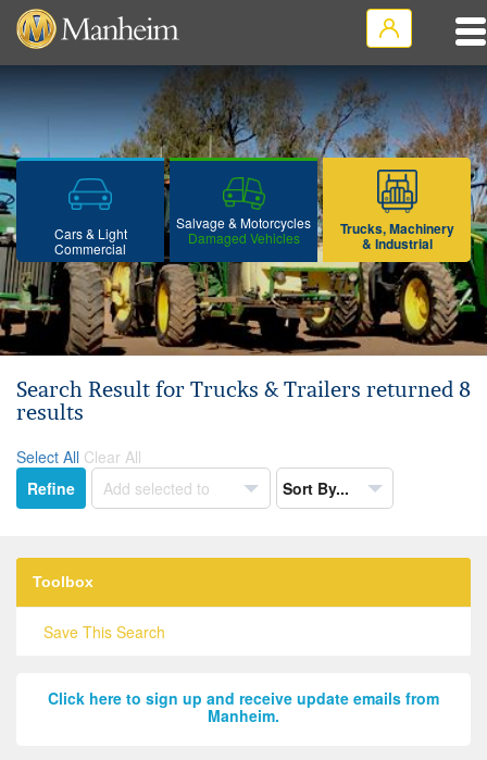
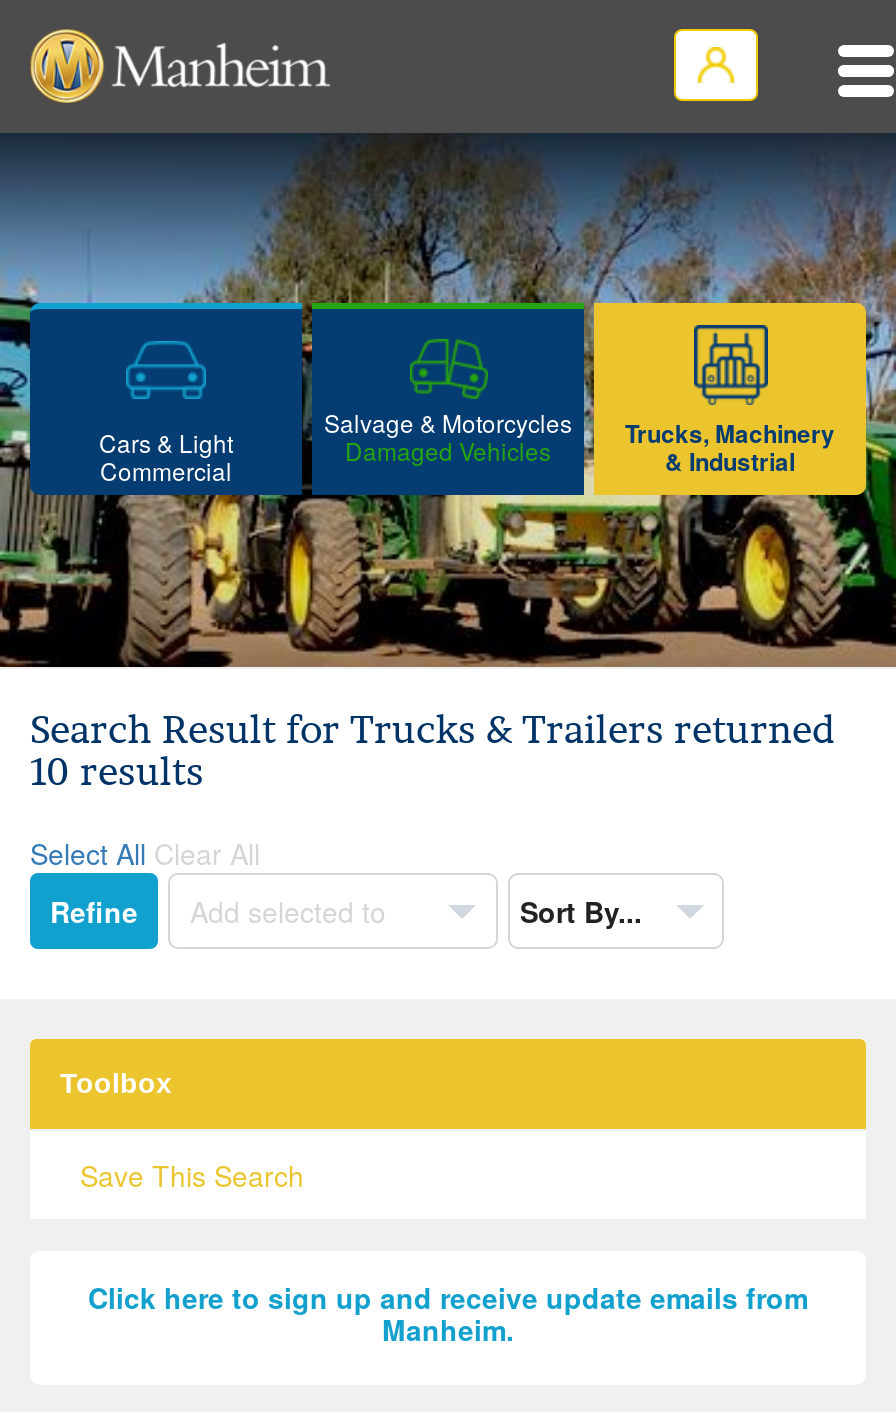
[16,376,471,425] Search Result for Trucks & Trailers returned 8 | results -> [30,704,834,794] Search Result for Trucks & Trailers returned | 10 results

